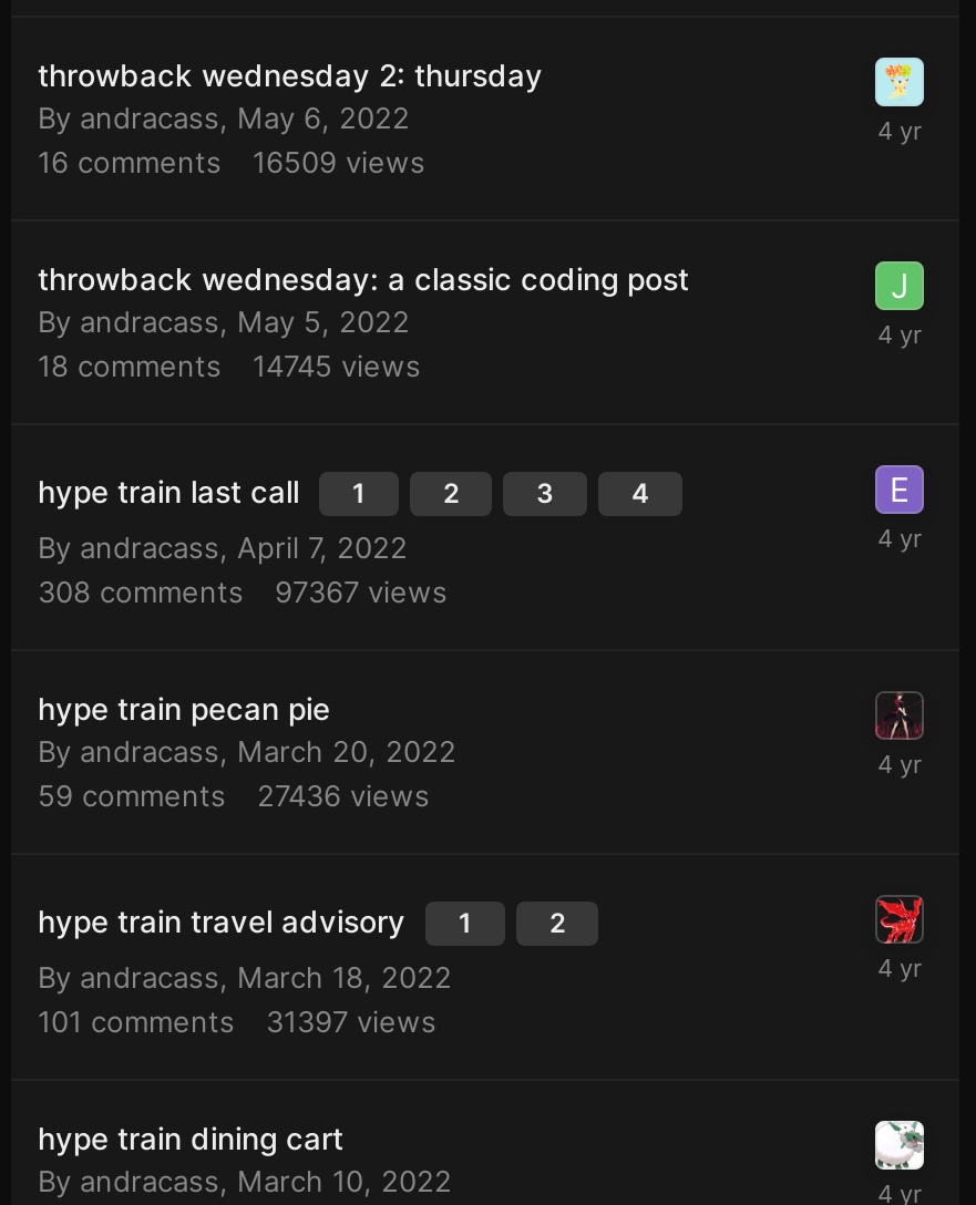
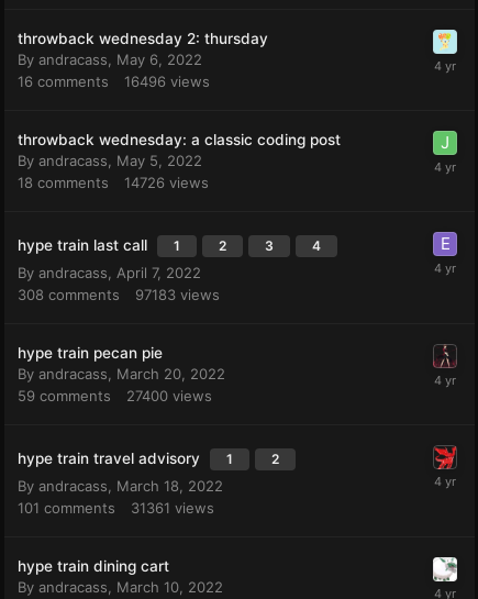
[38,143,425,179] 16 comments 16509 views -> [18,72,210,90] 16 comments 16496 views
[38,347,421,383] 18 comments 14745 views -> [18,173,209,191] 18 comments 14726 views
[38,573,448,608] 308 comments 97367 views -> [18,285,220,303] 308 comments 97183 views
[38,777,430,812] 59 comments 27436 views -> [18,387,212,404] 59 comments 27400 views
[38,1003,436,1038] 101 comments 31397 views -> [18,499,214,516] 101 comments 31361 views

